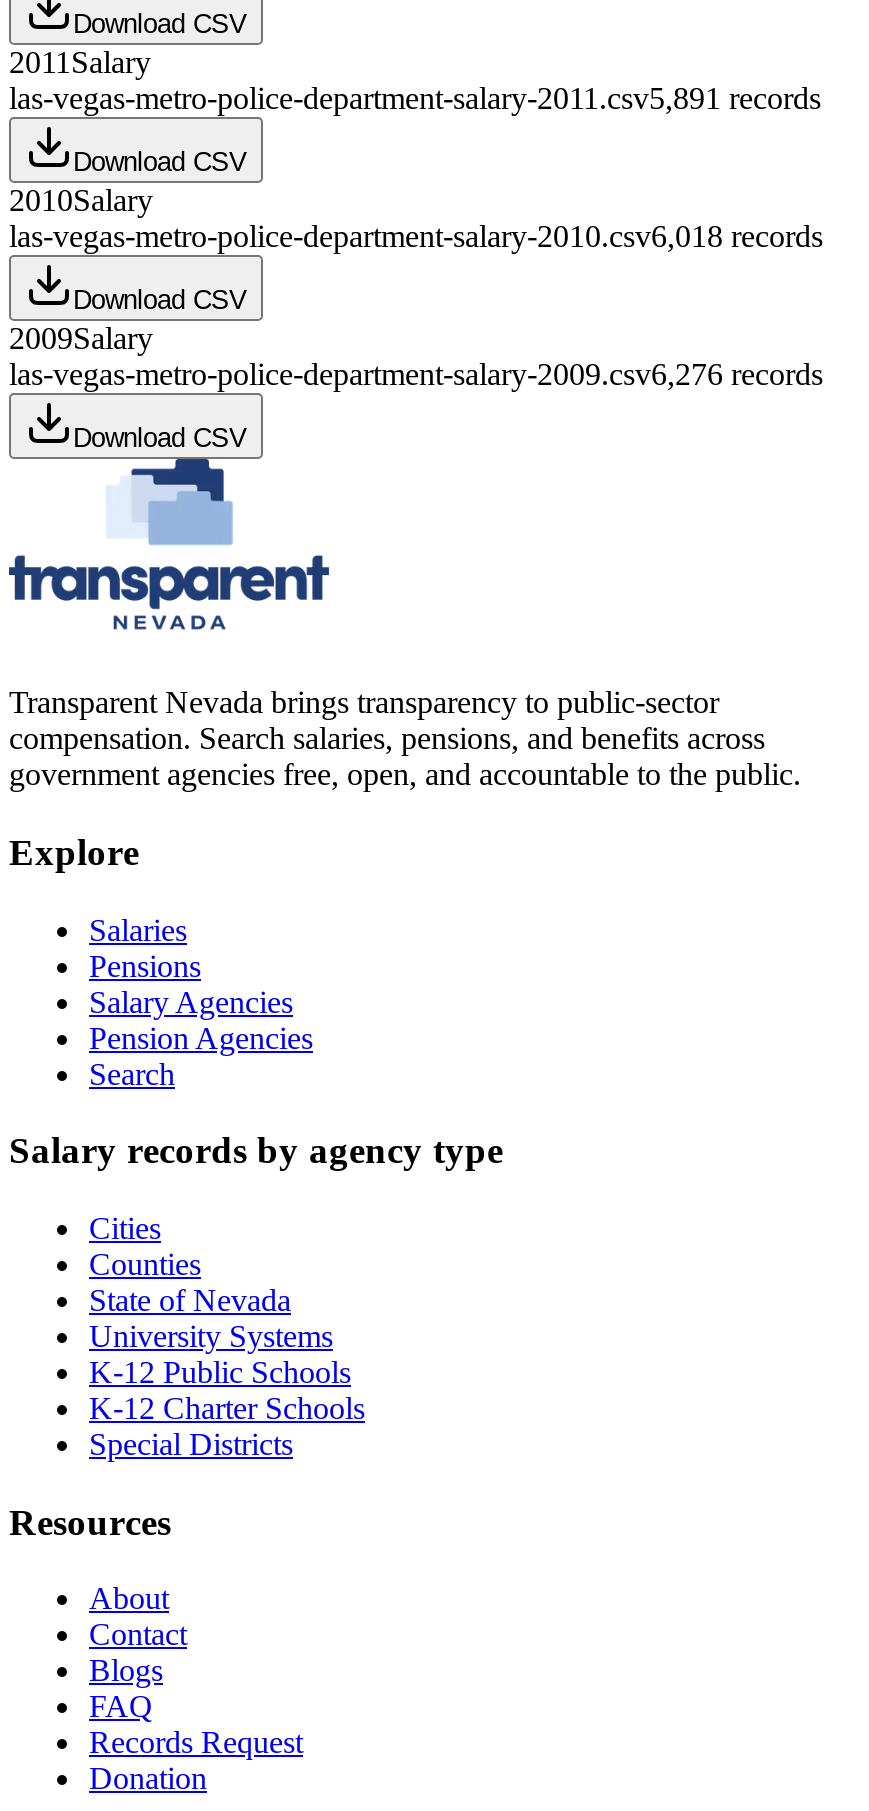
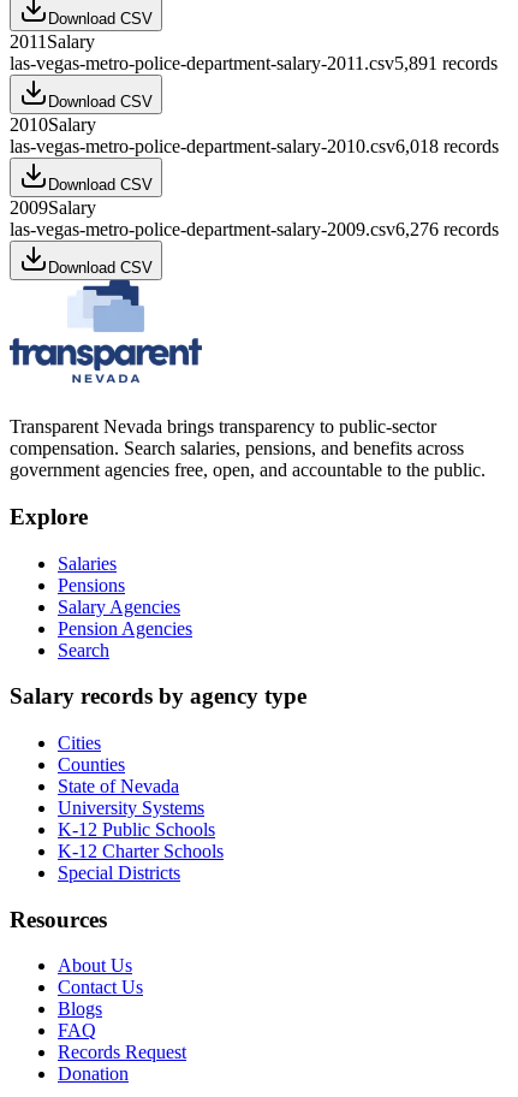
[89,1582,187,1652] About | Contact -> [58,956,143,998] About Us | Contact Us

